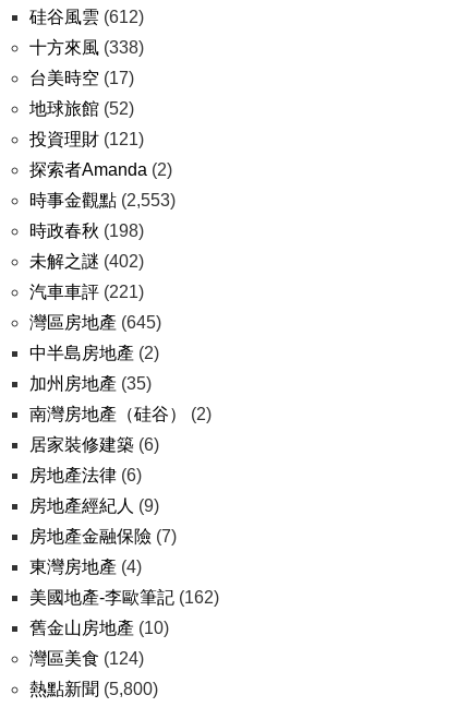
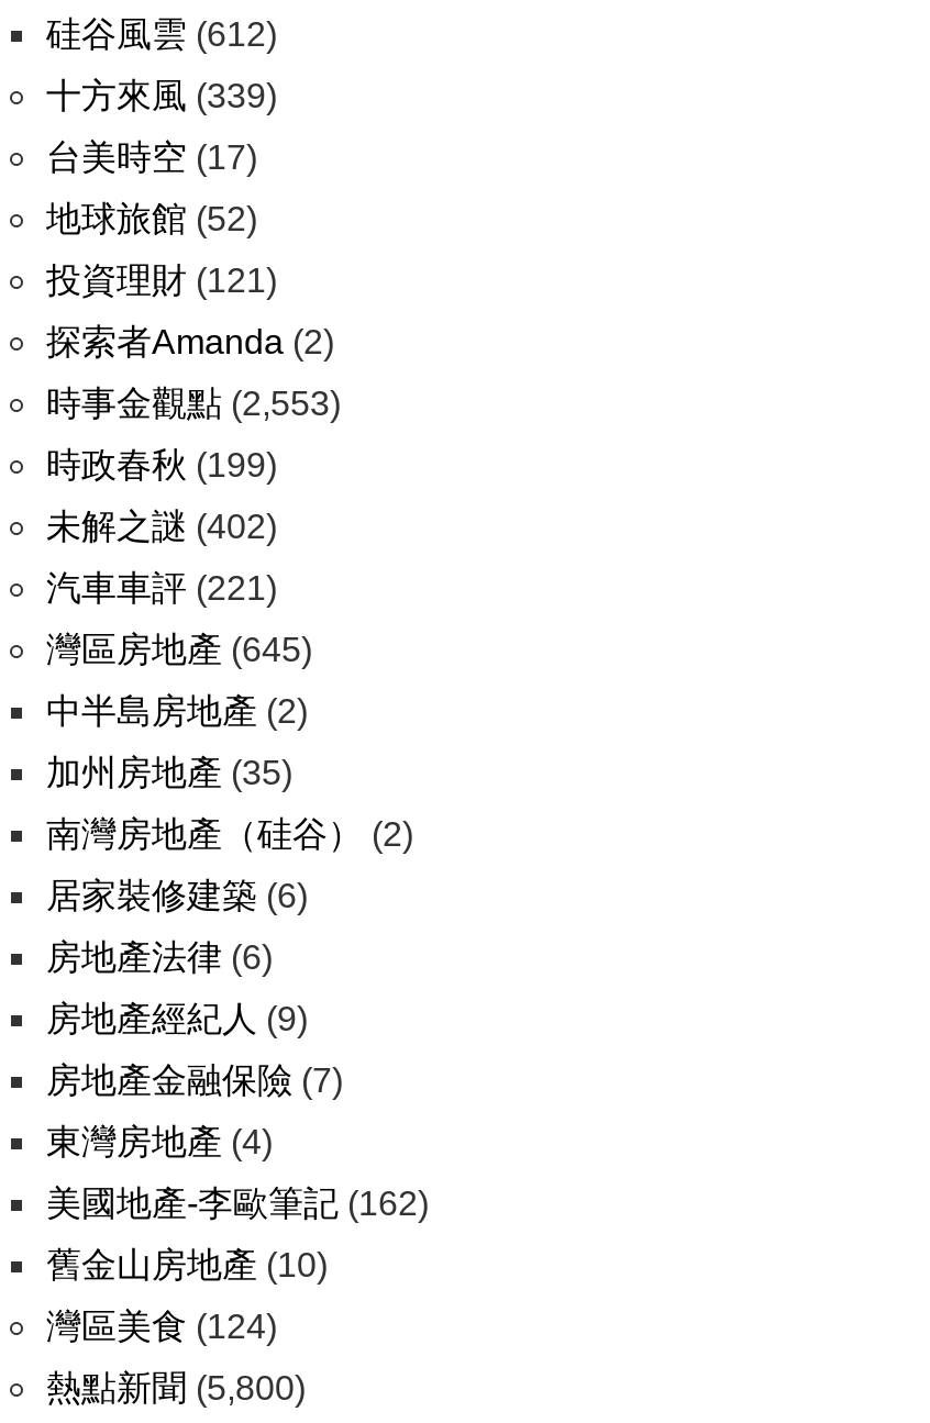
[29,38,144,57] 十方來風(338) -> [46,77,277,114] 十方來風(339)
[29,221,144,240] 時政春秋(198) -> [46,446,277,483] 時政春秋(199)

